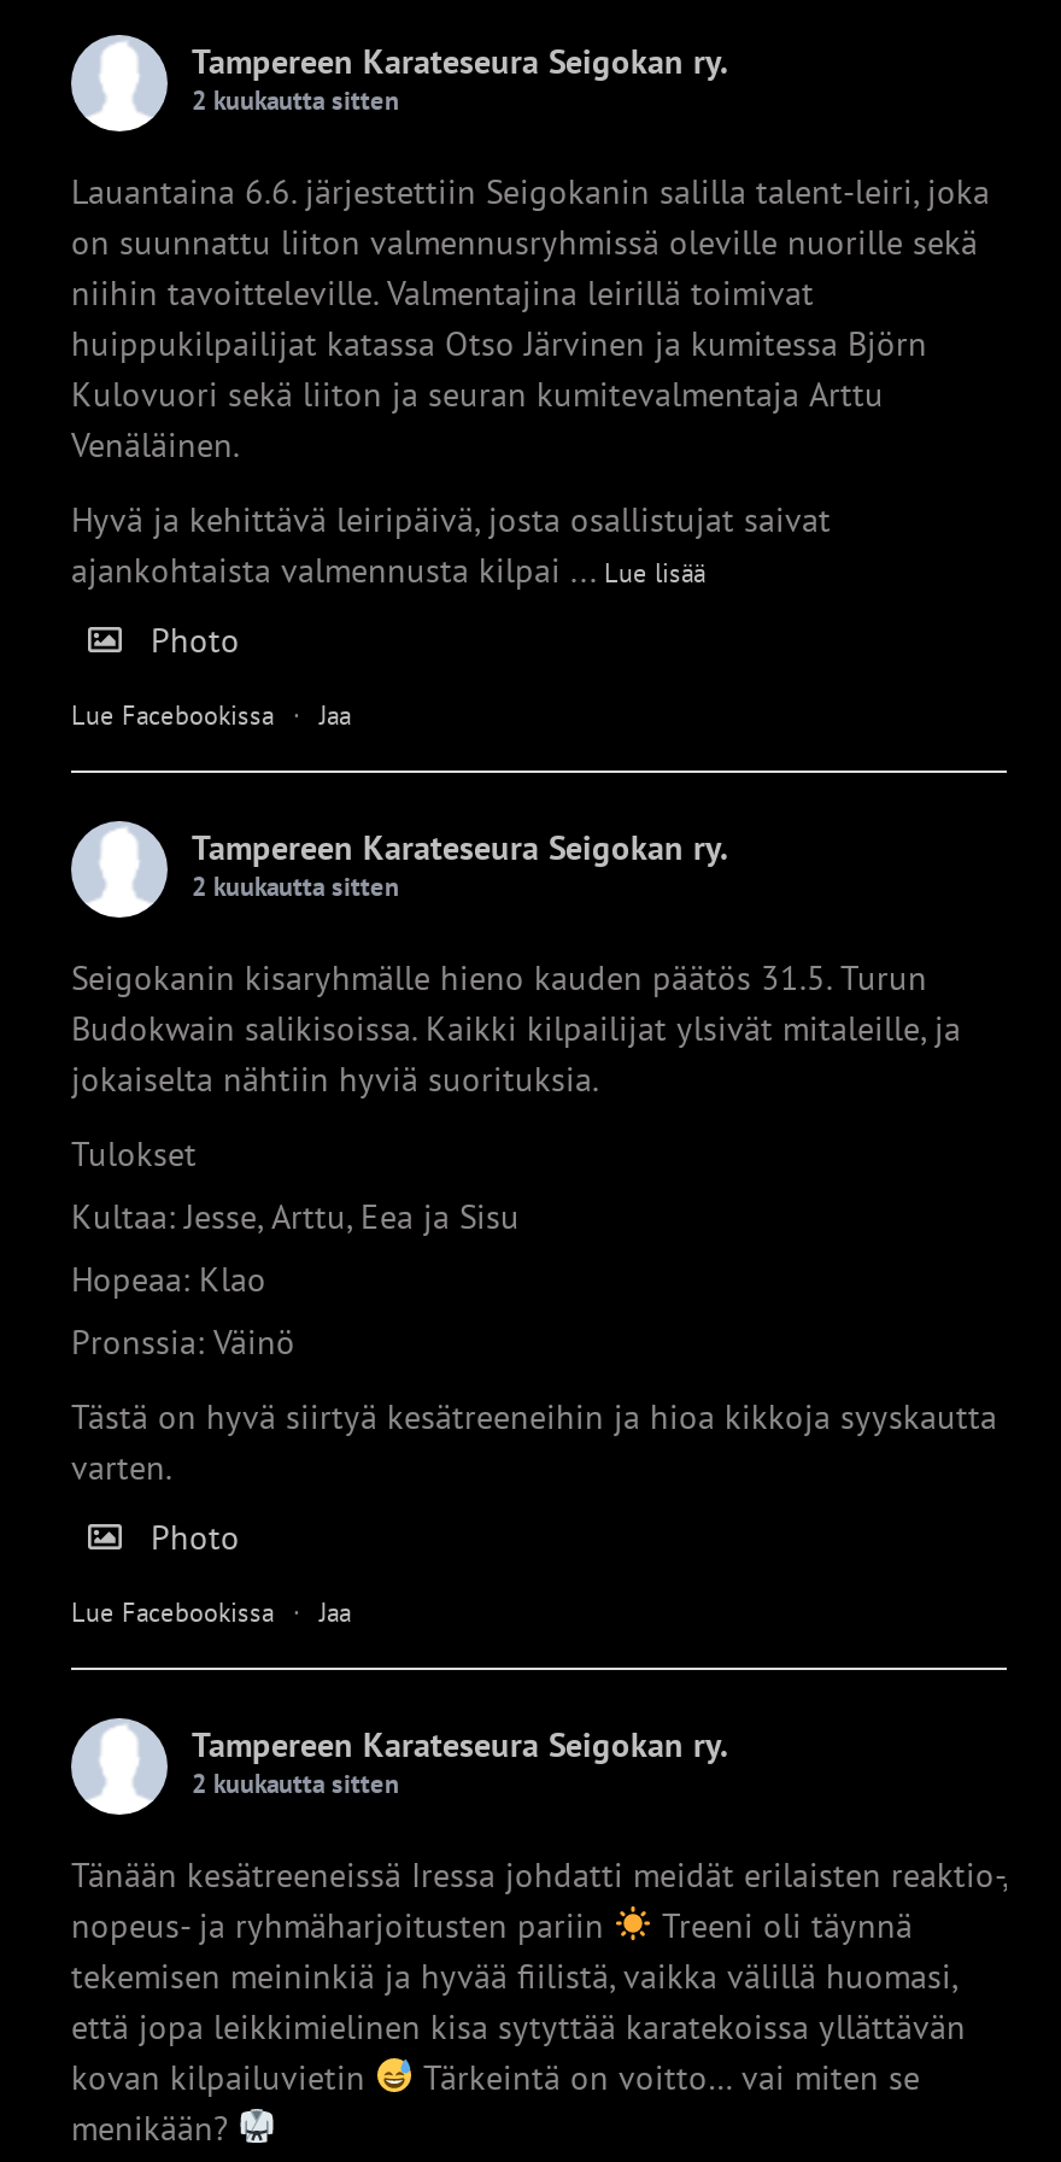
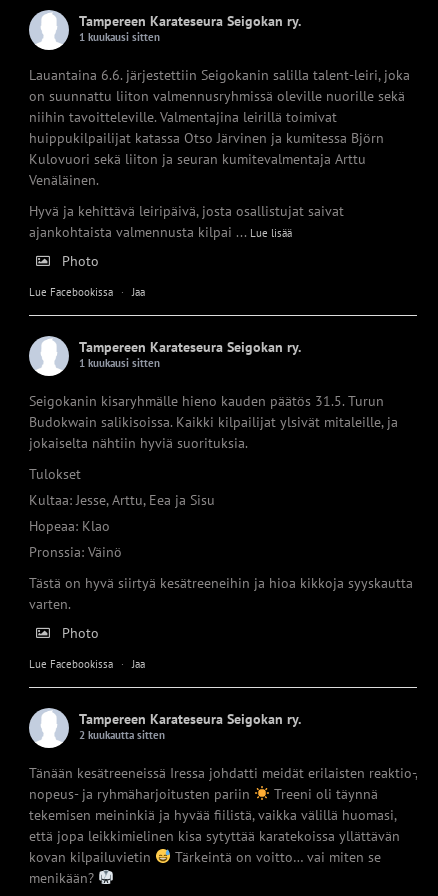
[192,82,399,116] 2 kuukautta sitten -> [79,30,160,44] 1 kuukausi sitten
[192,868,399,902] 2 kuukautta sitten -> [79,356,160,370] 1 kuukausi sitten

